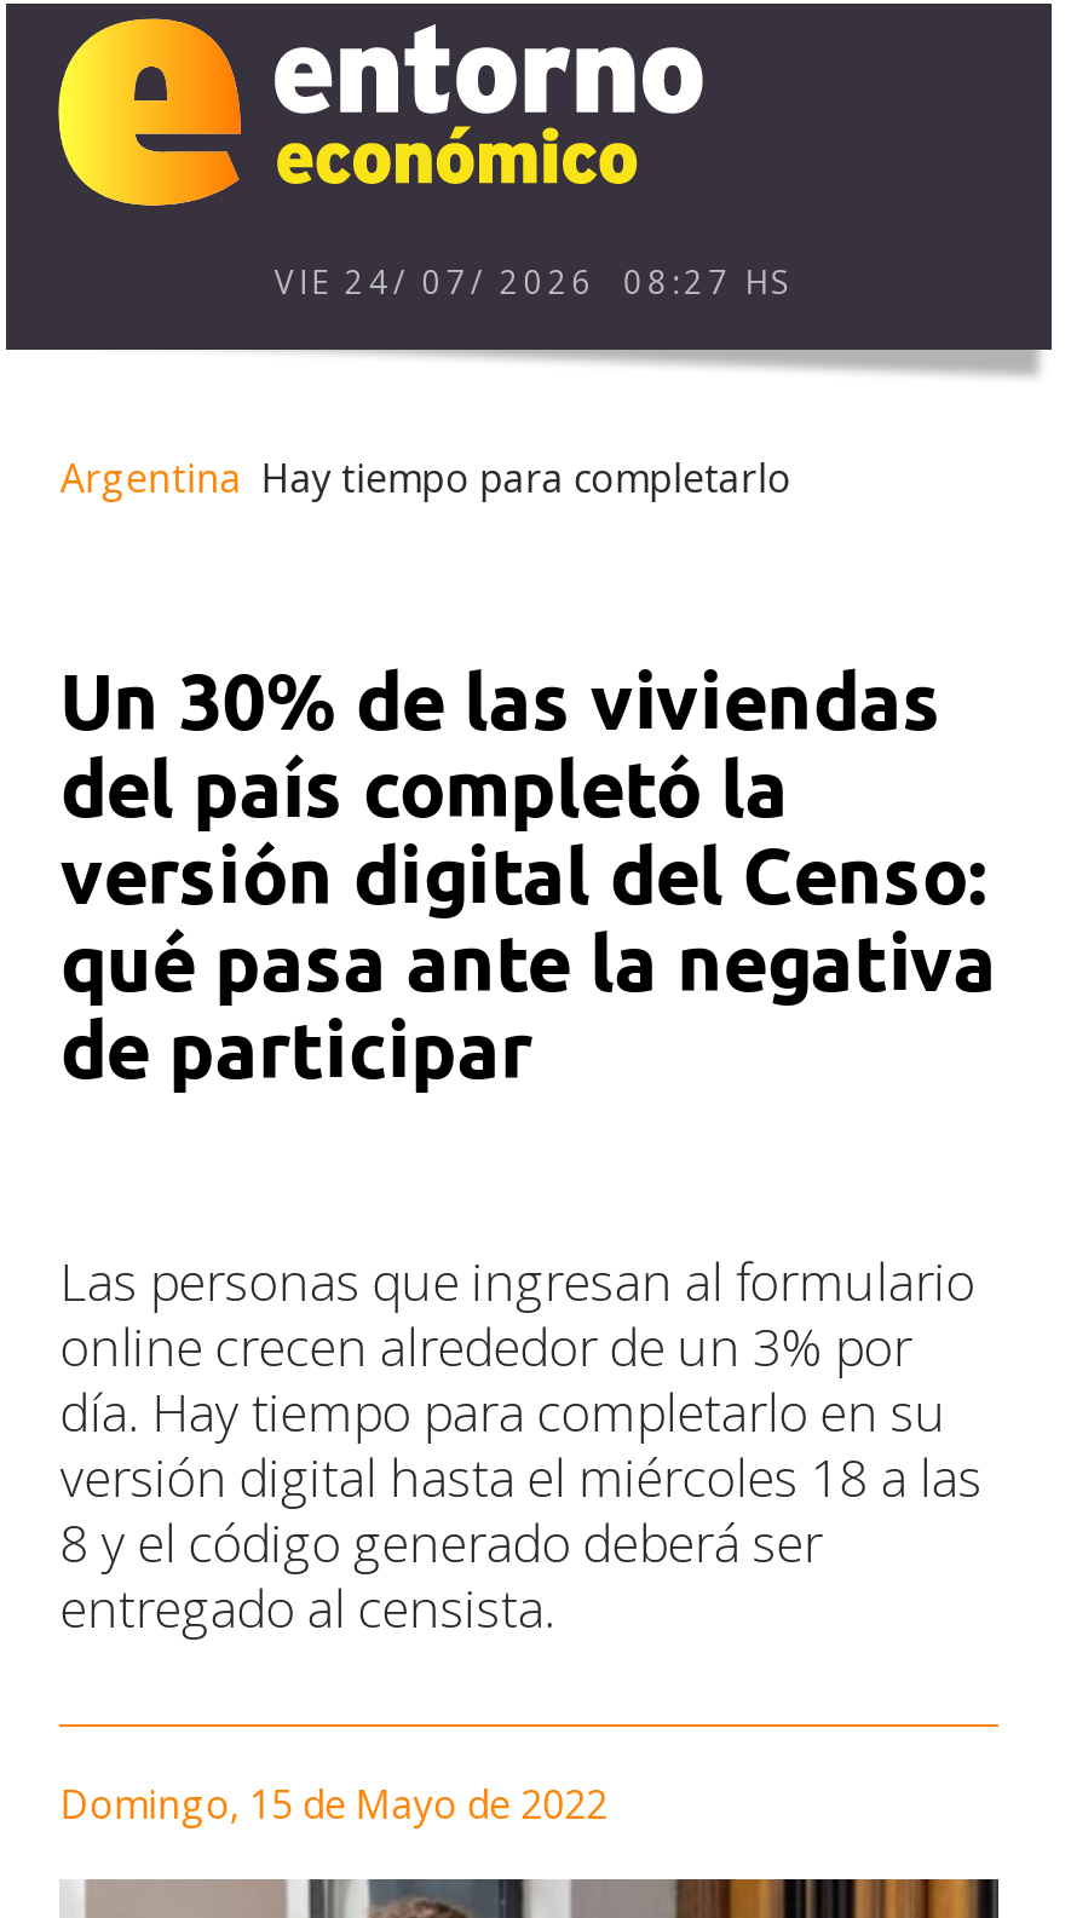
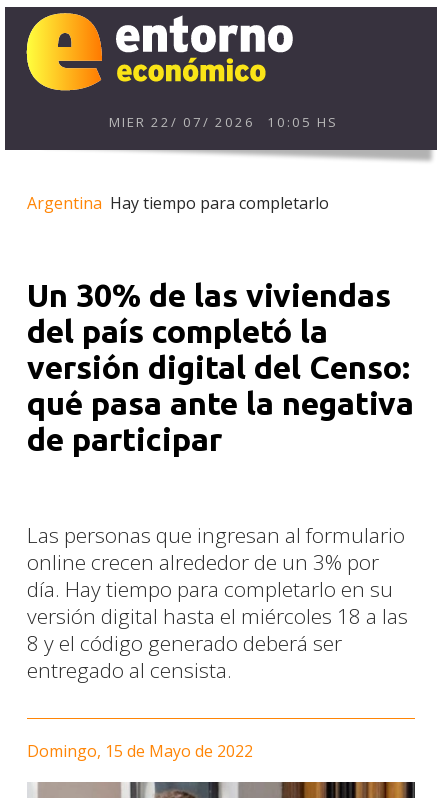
[274,261,795,304] VIE 24/ 07/ 2026 | 08:27 HS -> [109,113,338,131] MIER 22/ 07/ 2026 | 10:05 HS

